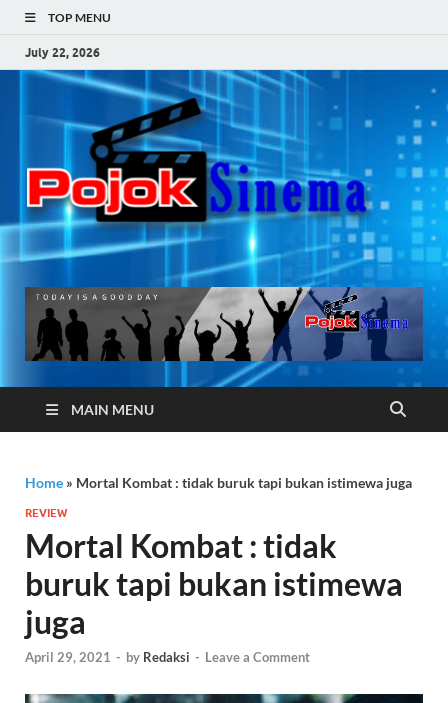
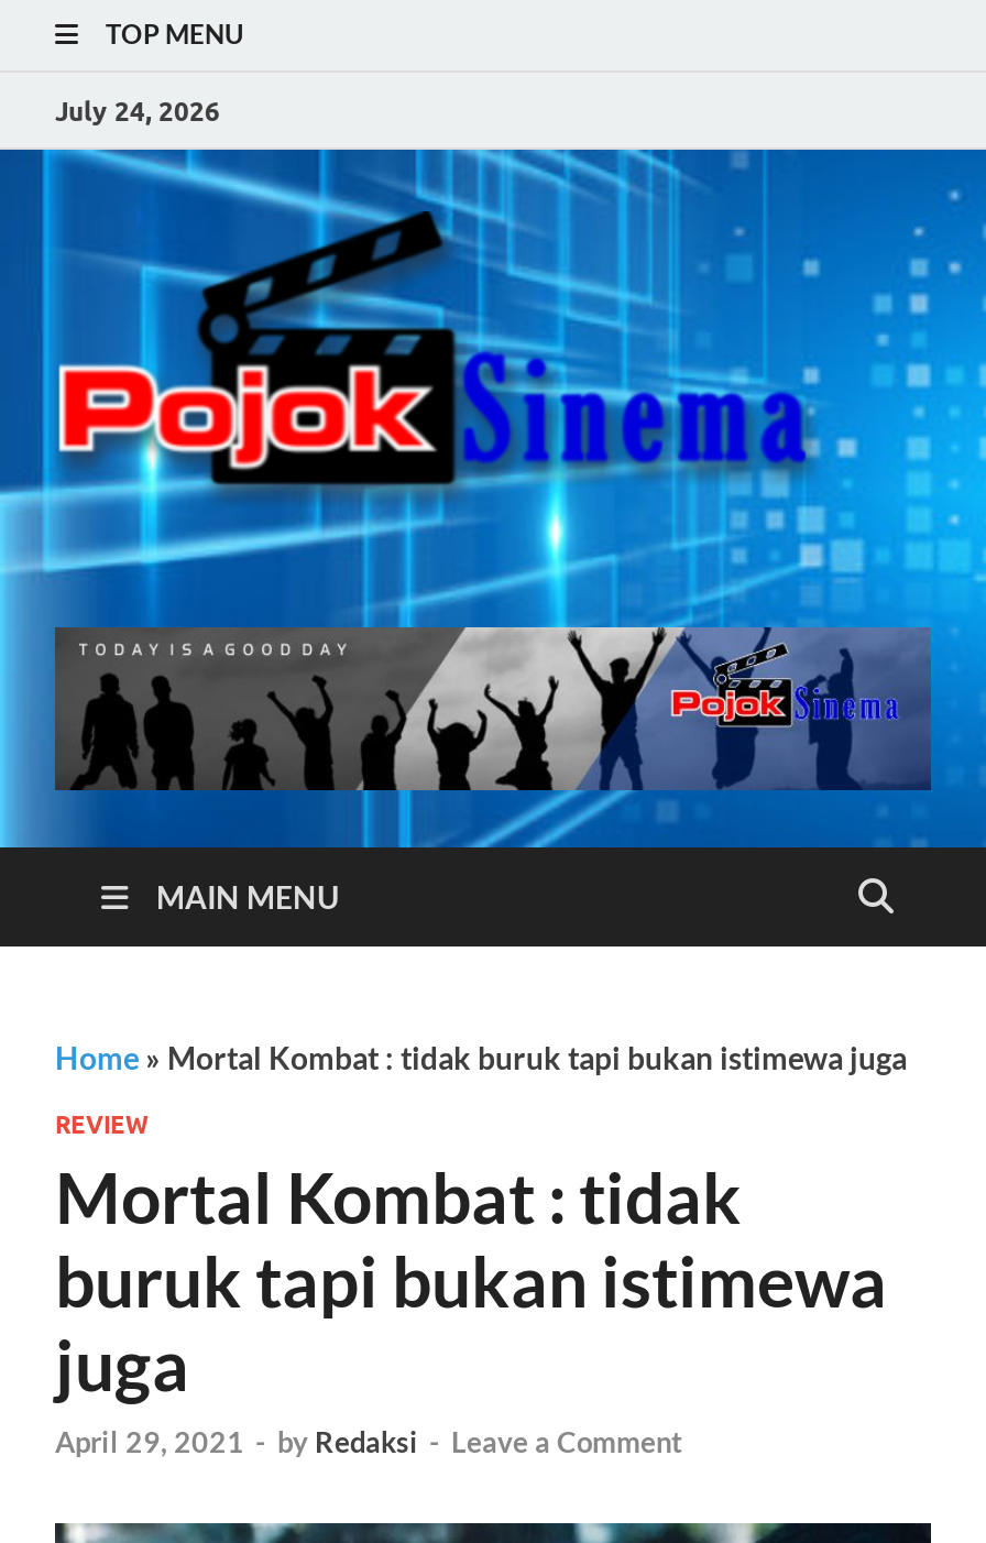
[25,44,100,59] July 22, 2026 -> [55,94,220,127] July 24, 2026

